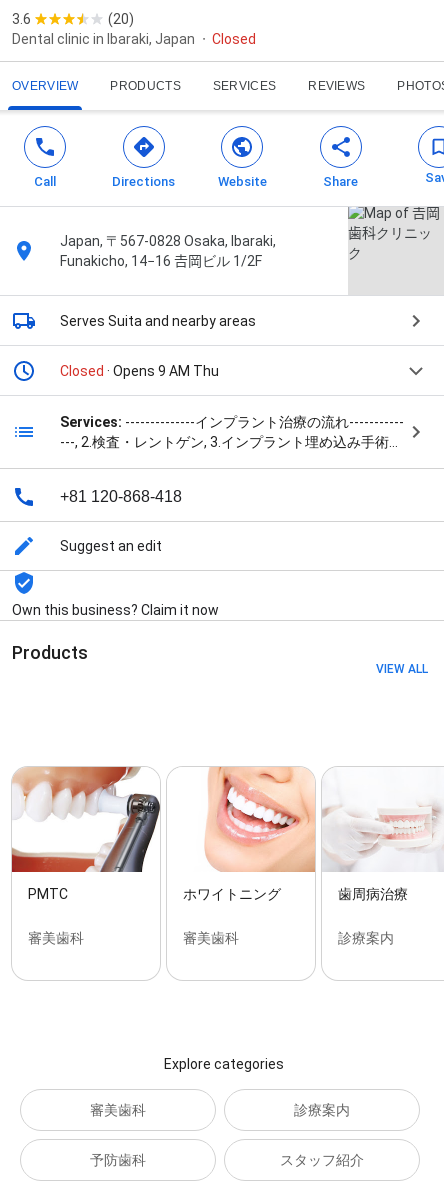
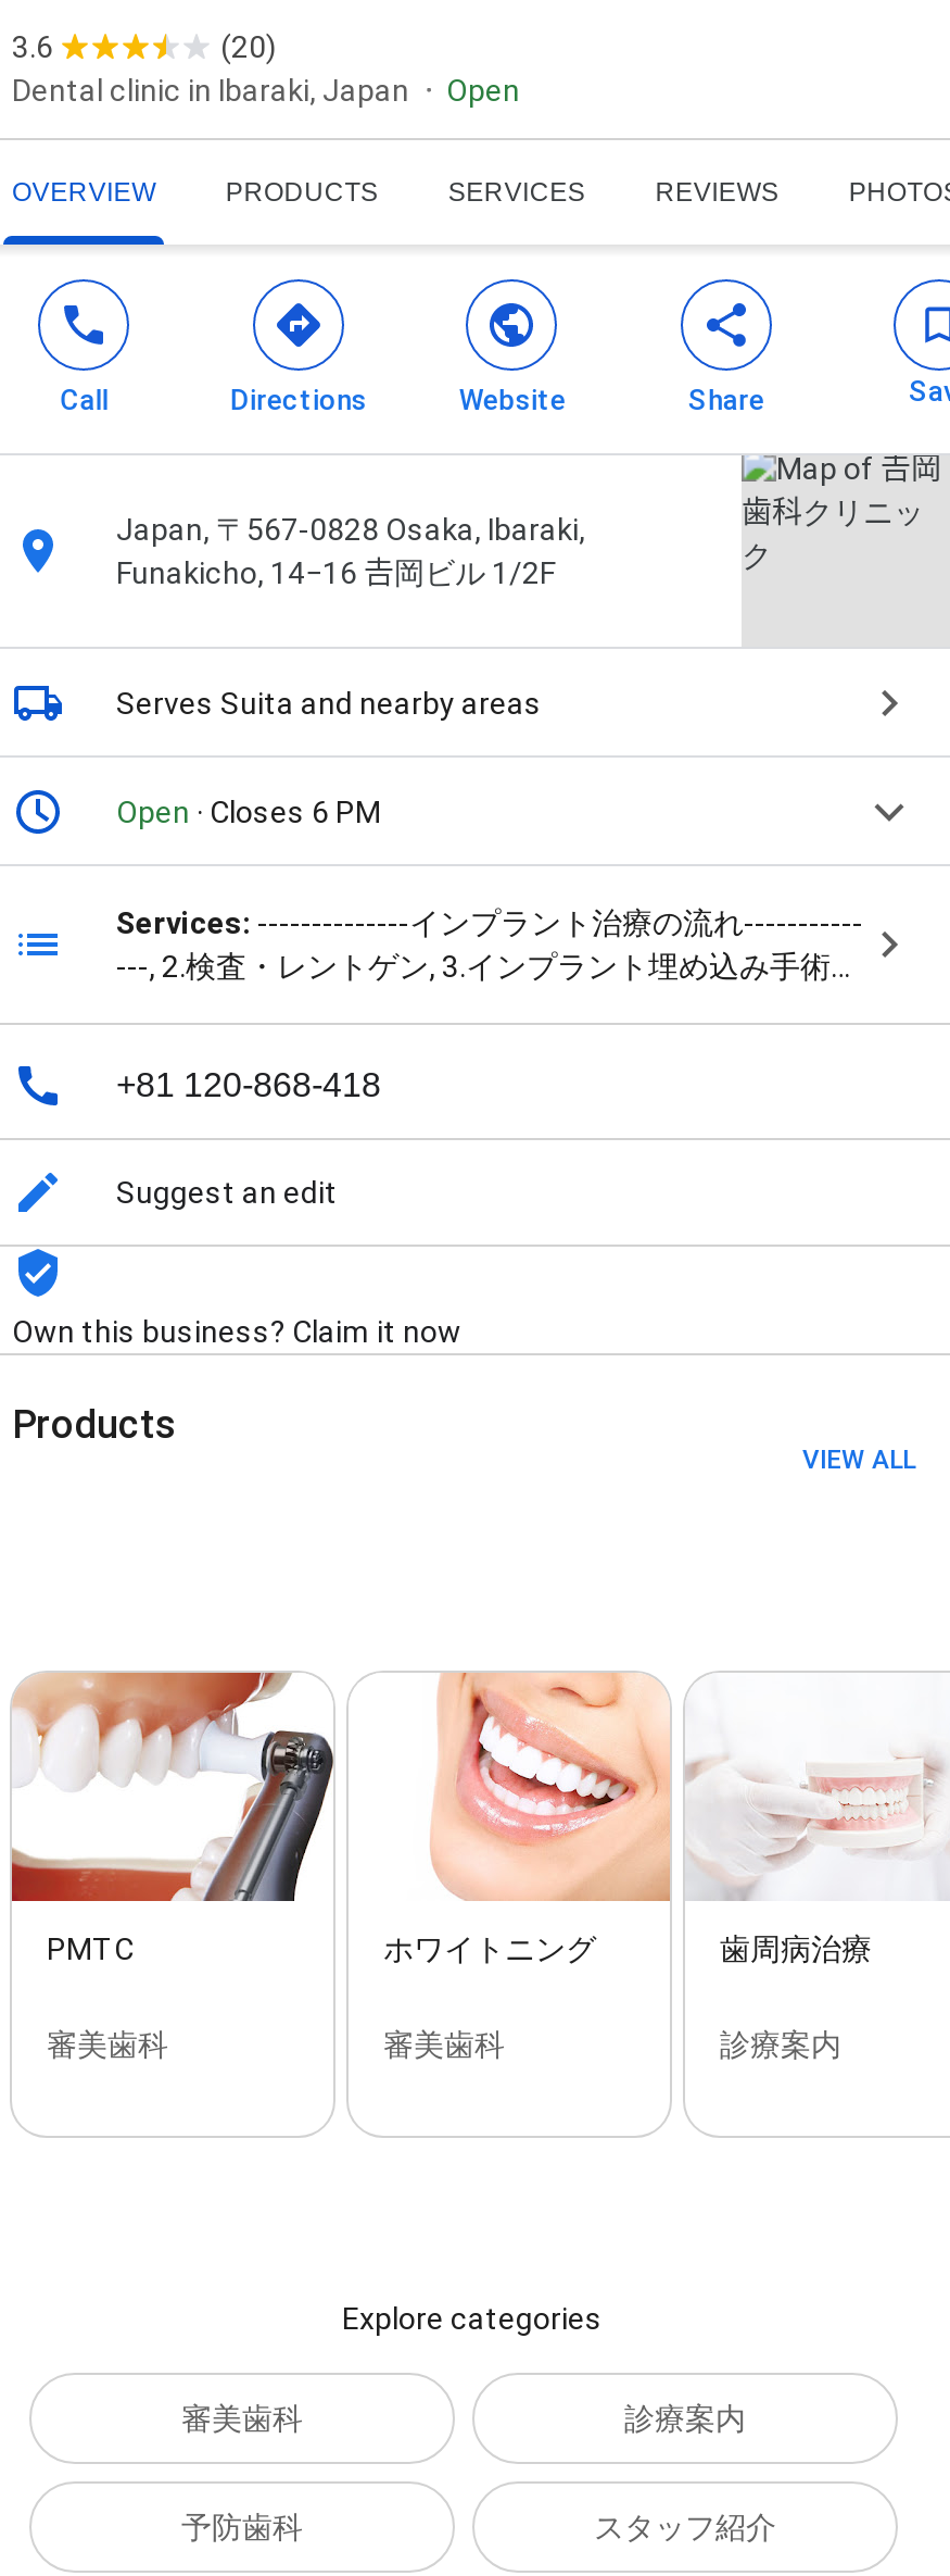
[212,31,256,47] Closed -> [446,73,520,108] Open
[60,363,219,379] Closed · Opens 9 AM Thu -> [116,795,381,830] Open · Closes 6 PM

